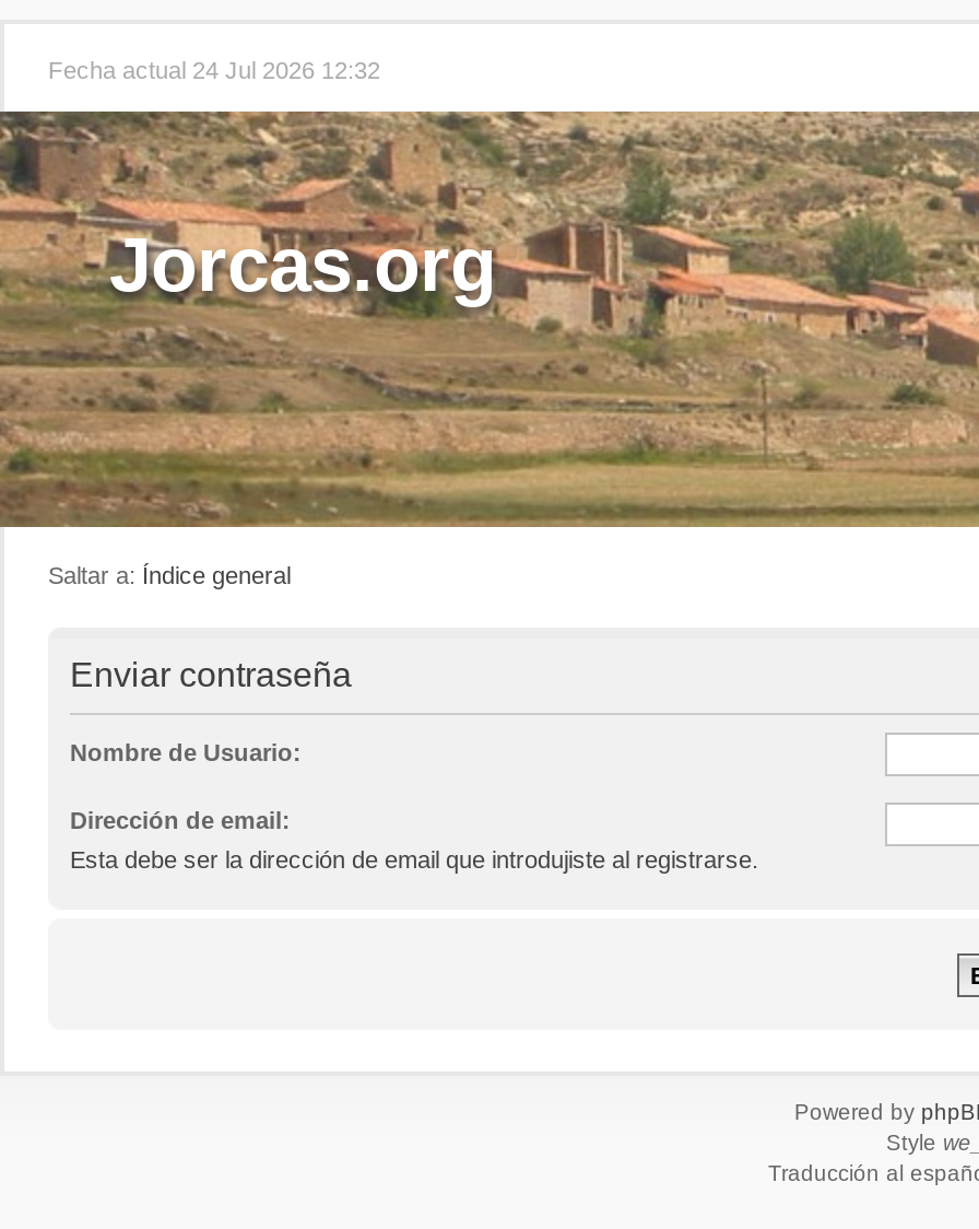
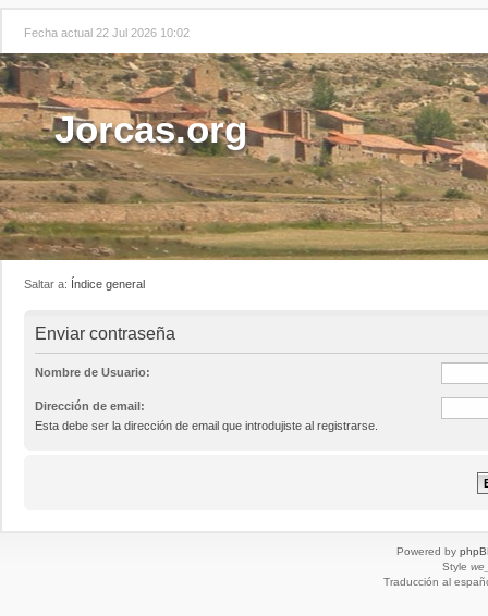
[48,57,380,83] Fecha actual 24 Jul 2026 12:32 -> [24,26,190,39] Fecha actual 22 Jul 2026 10:02

